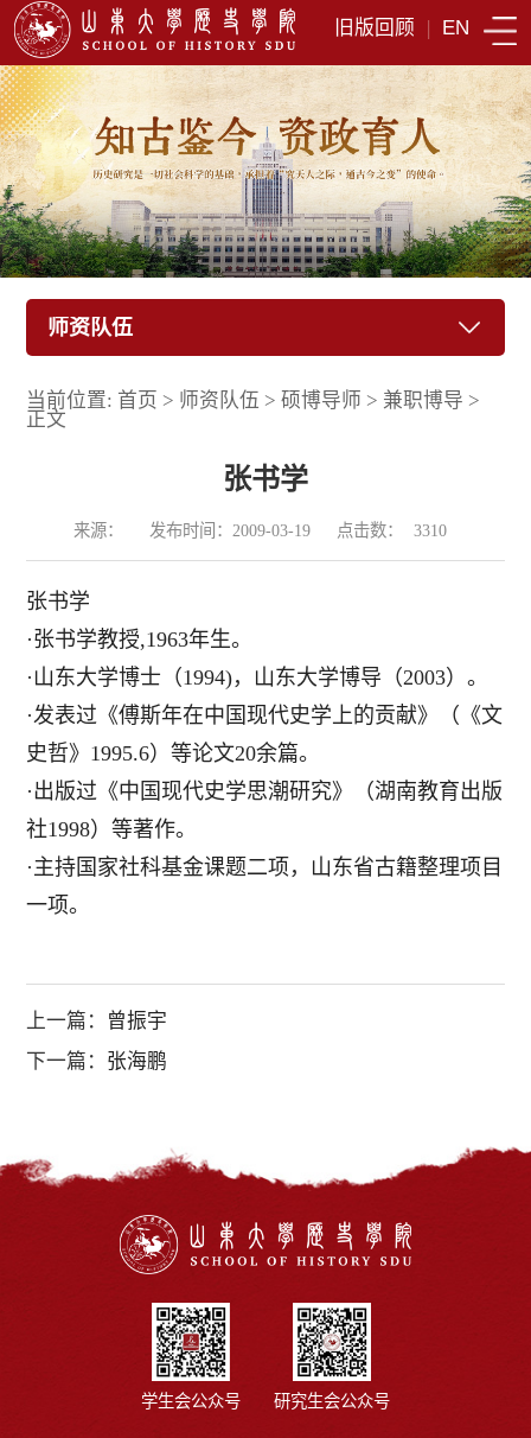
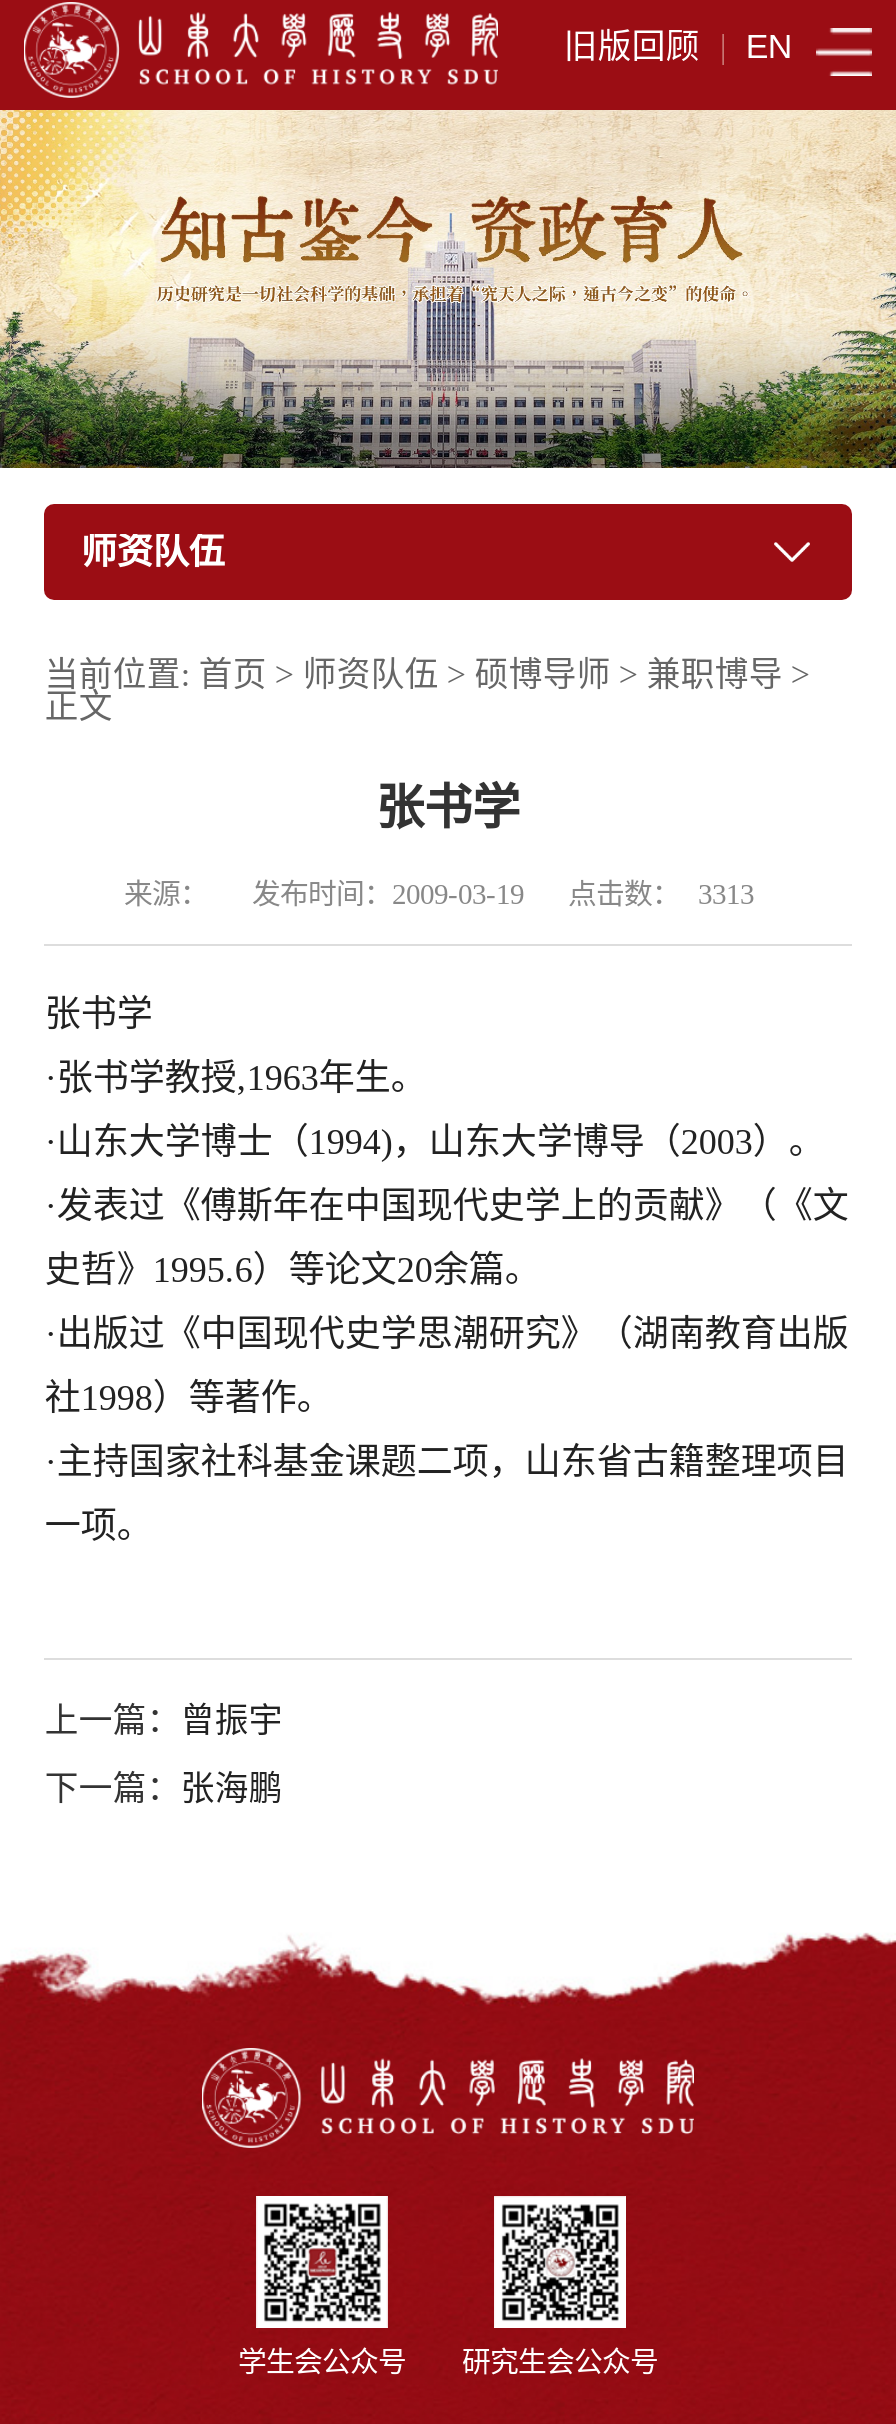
[73,521,447,540] 来源： 发布时间：2009-03-19 点击数： 3310 -> [124,878,754,910] 来源： 发布时间：2009-03-19 点击数： 3313

